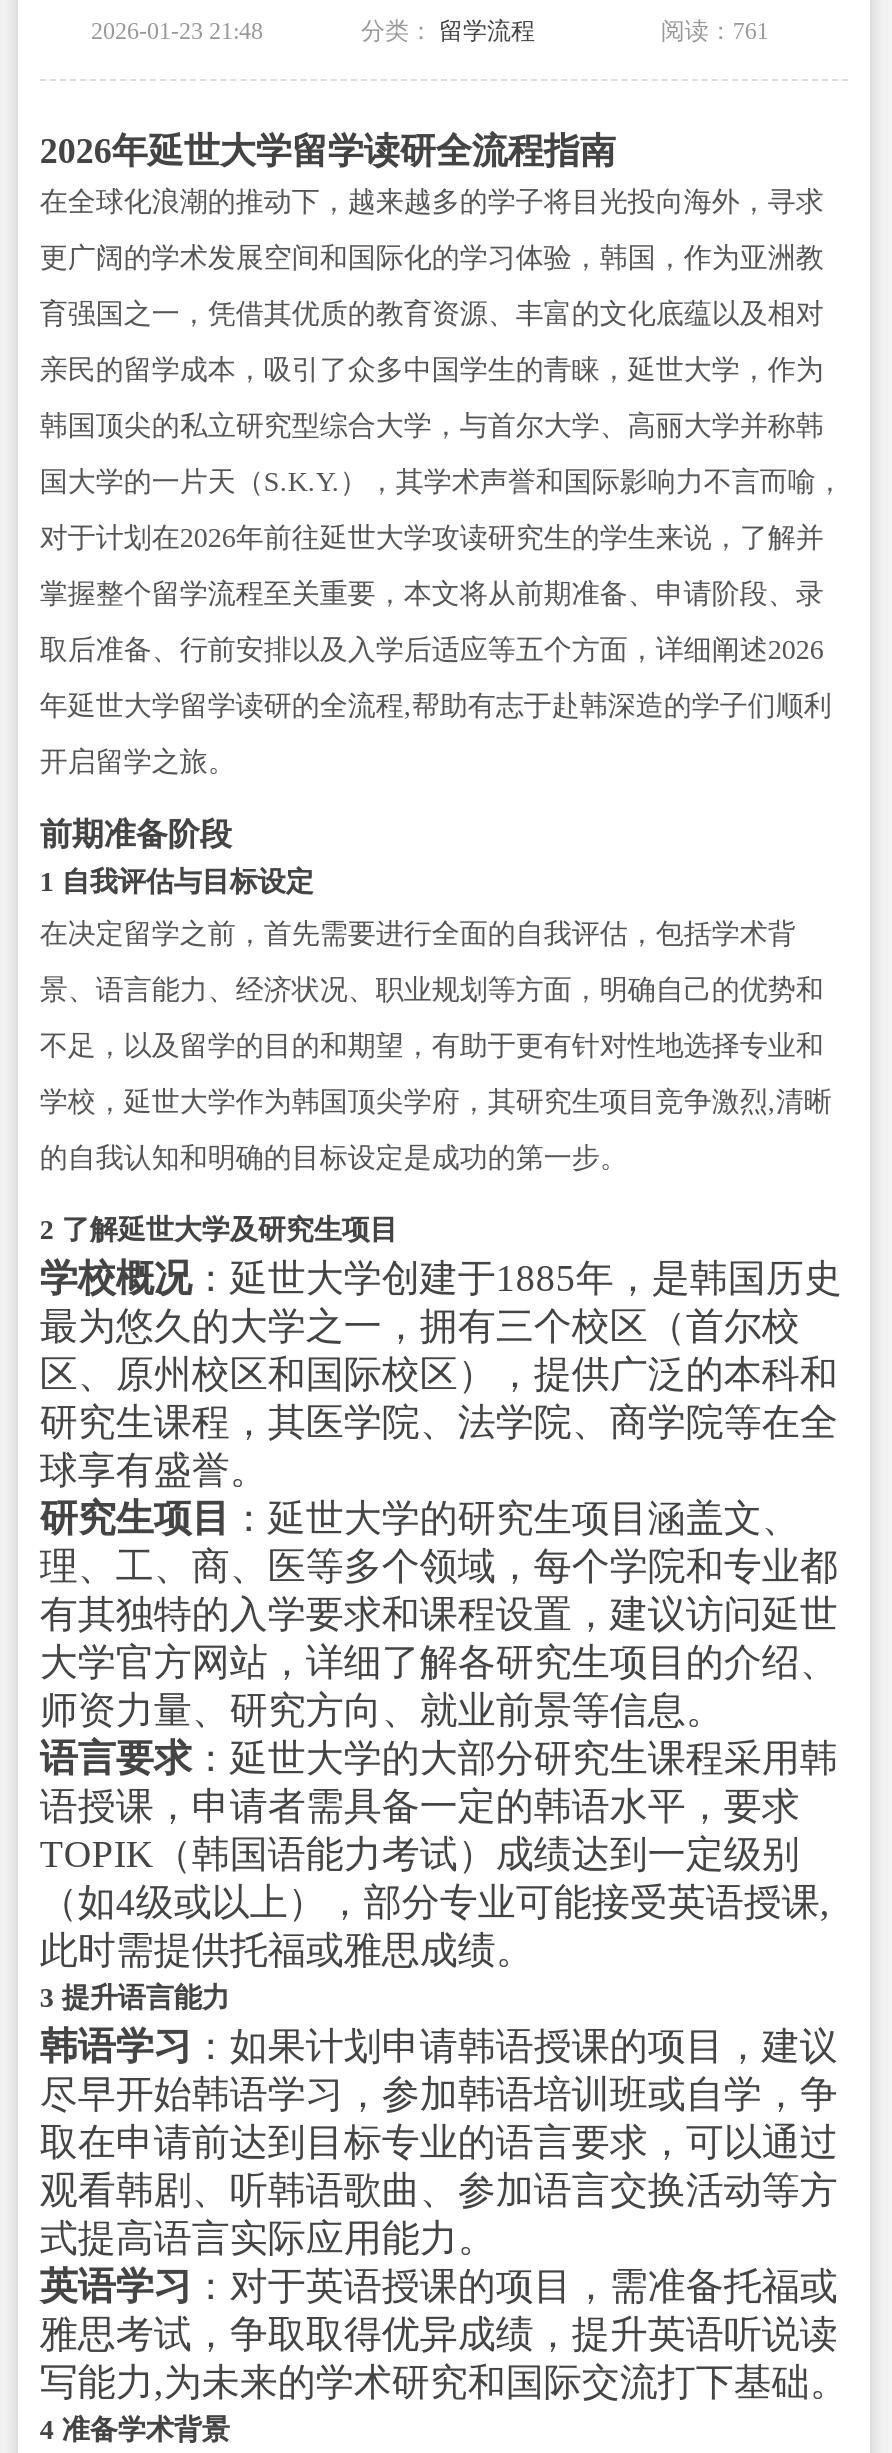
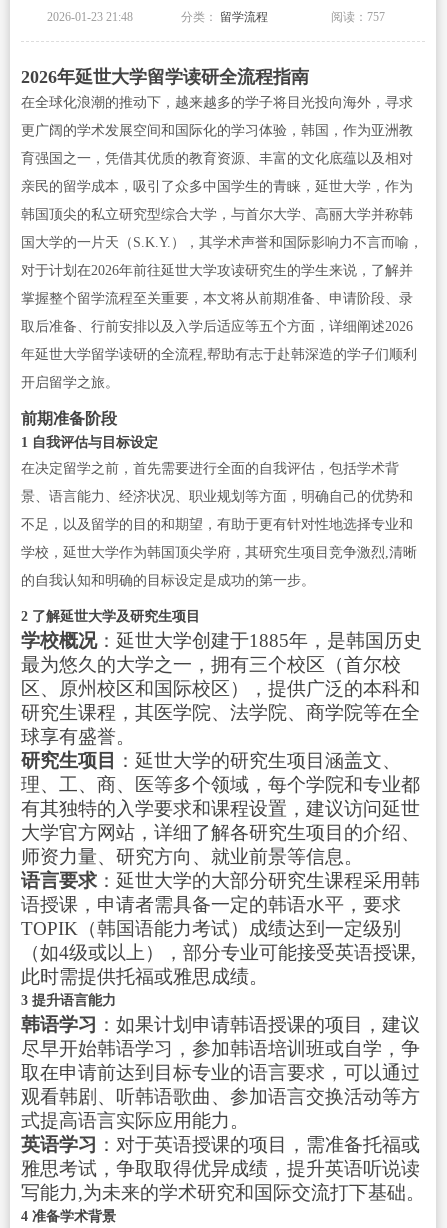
[661,18,769,46] 阅读：761 -> [331,10,385,24] 阅读：757

